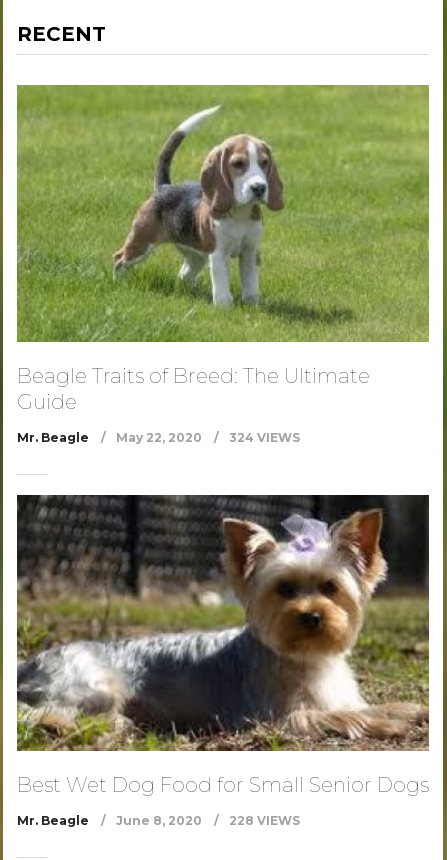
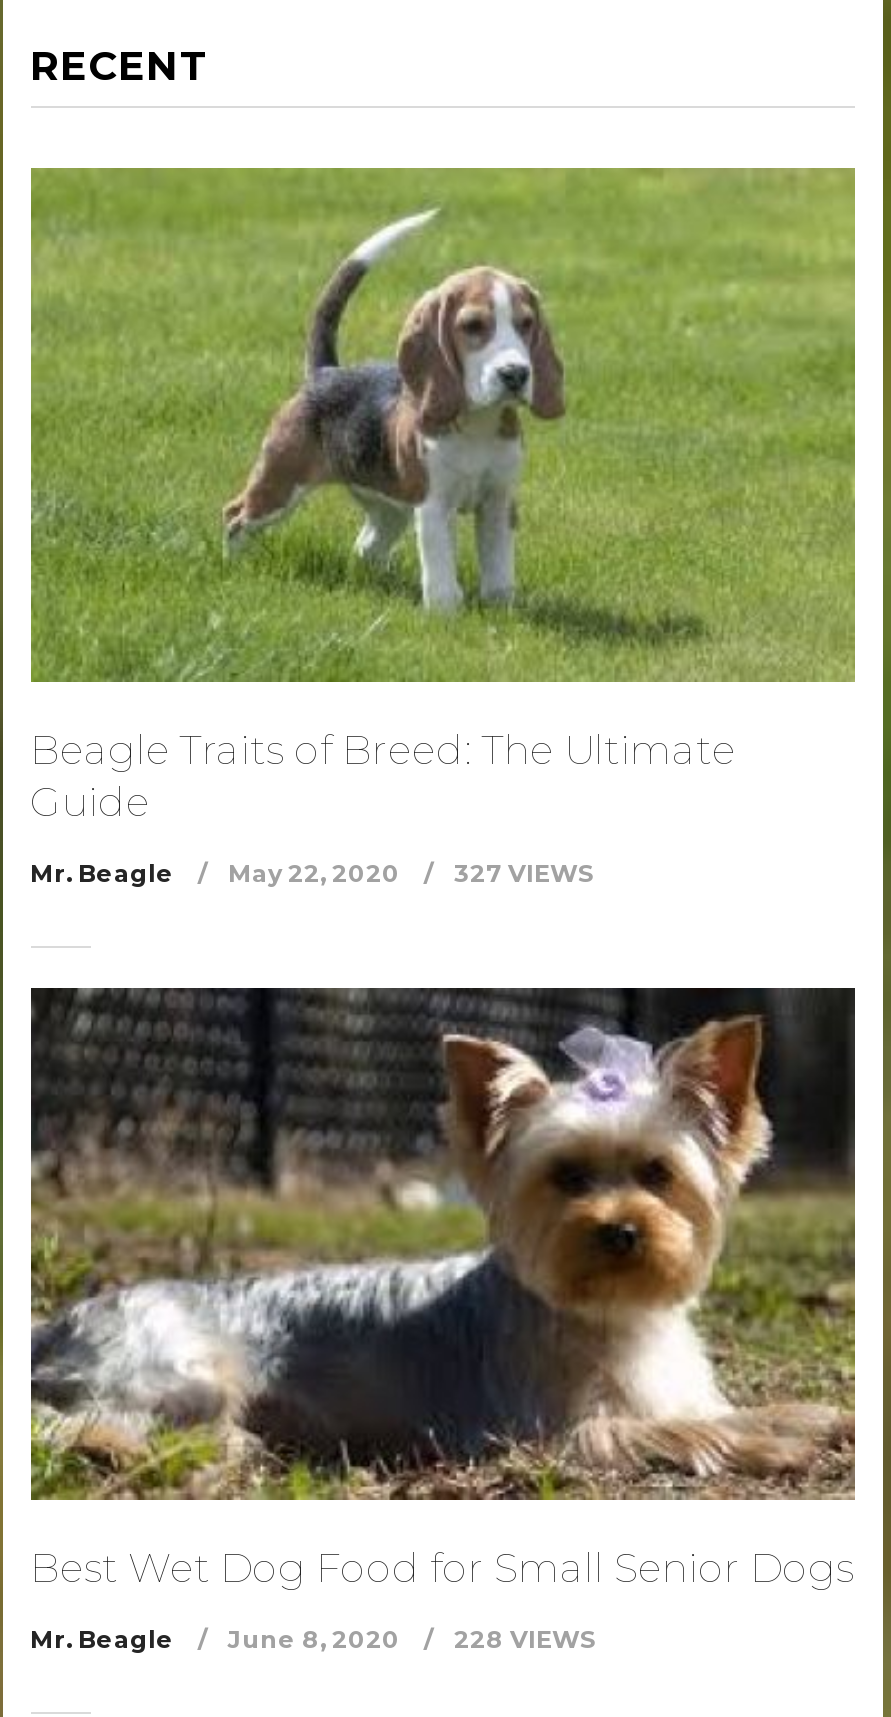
[16,430,299,445] Mr. Beagle May 22, 2020 324 VIEWS -> [30,857,594,887] Mr. Beagle May 22, 2020 327 VIEWS

